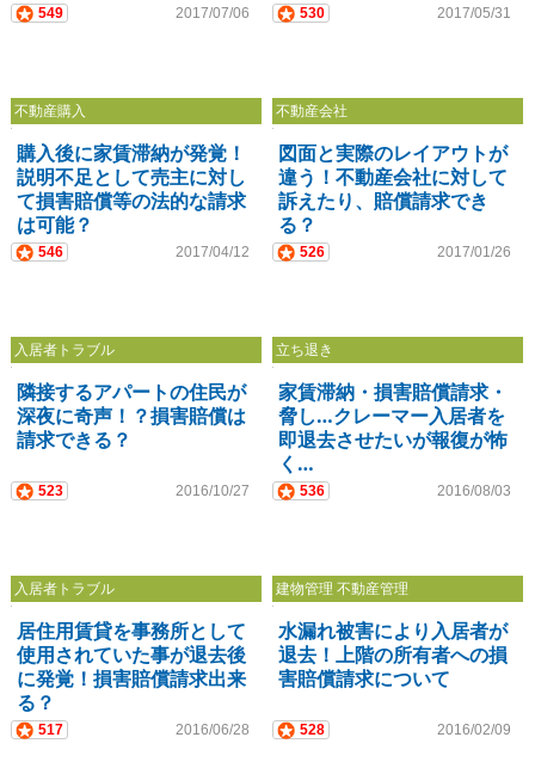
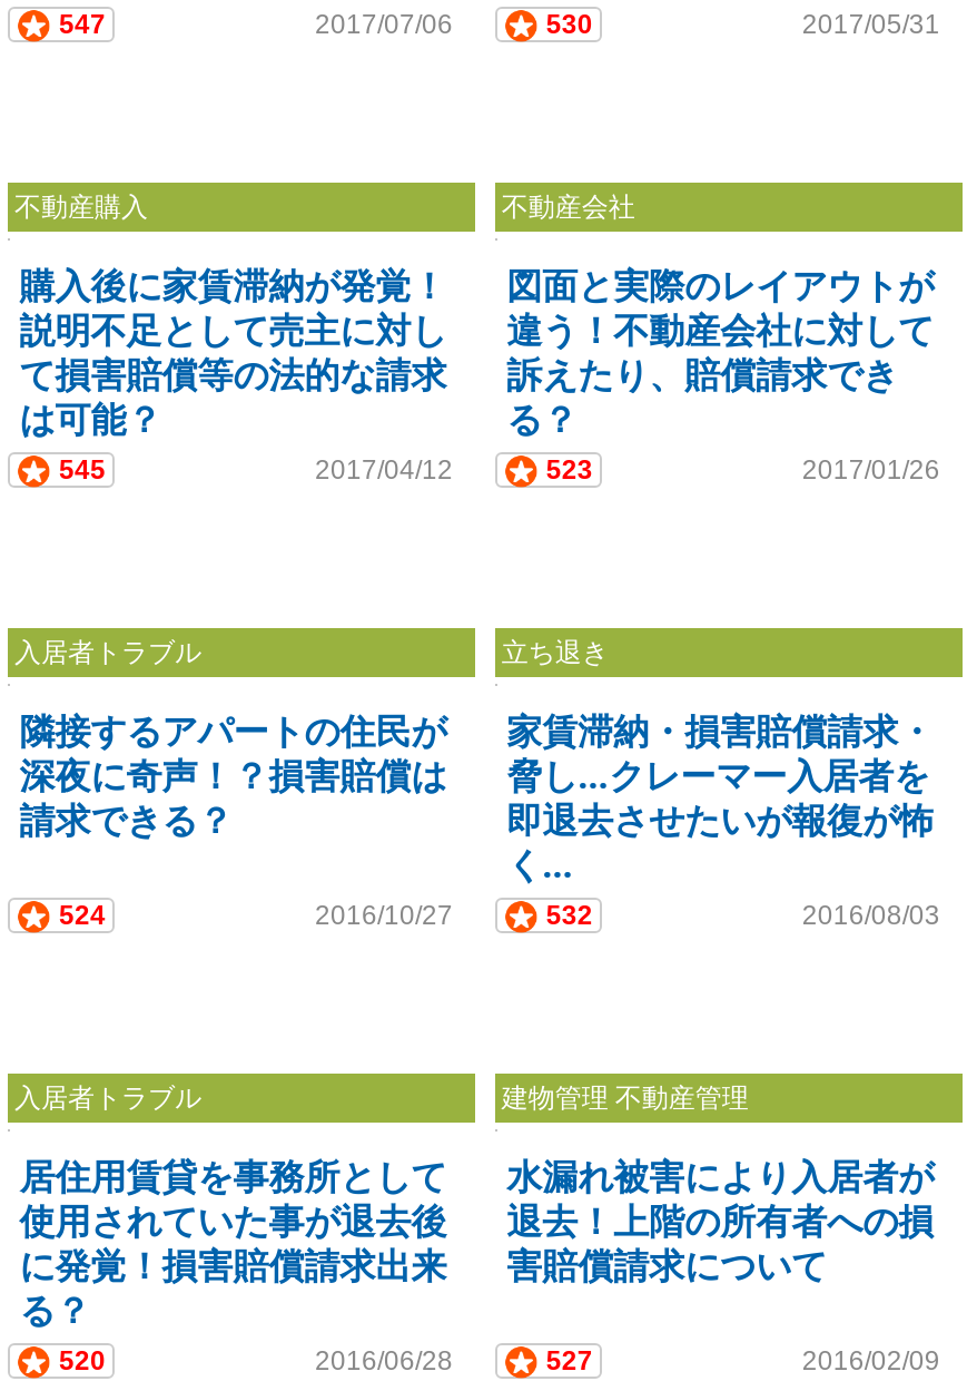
[38,4,63,21] 549 -> [59,8,106,39] 547
[38,243,63,260] 546 -> [59,454,106,485] 545
[300,243,325,260] 526 -> [546,454,593,485] 523
[38,482,63,499] 523 -> [59,899,106,930] 524
[300,482,325,499] 536 -> [546,899,593,930] 532
[38,721,63,738] 517 -> [59,1345,106,1376] 520
[300,721,325,738] 528 -> [546,1345,593,1376] 527

